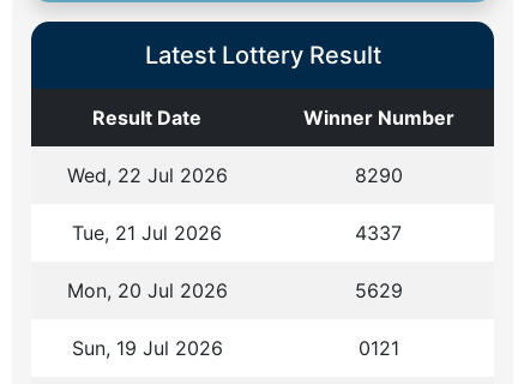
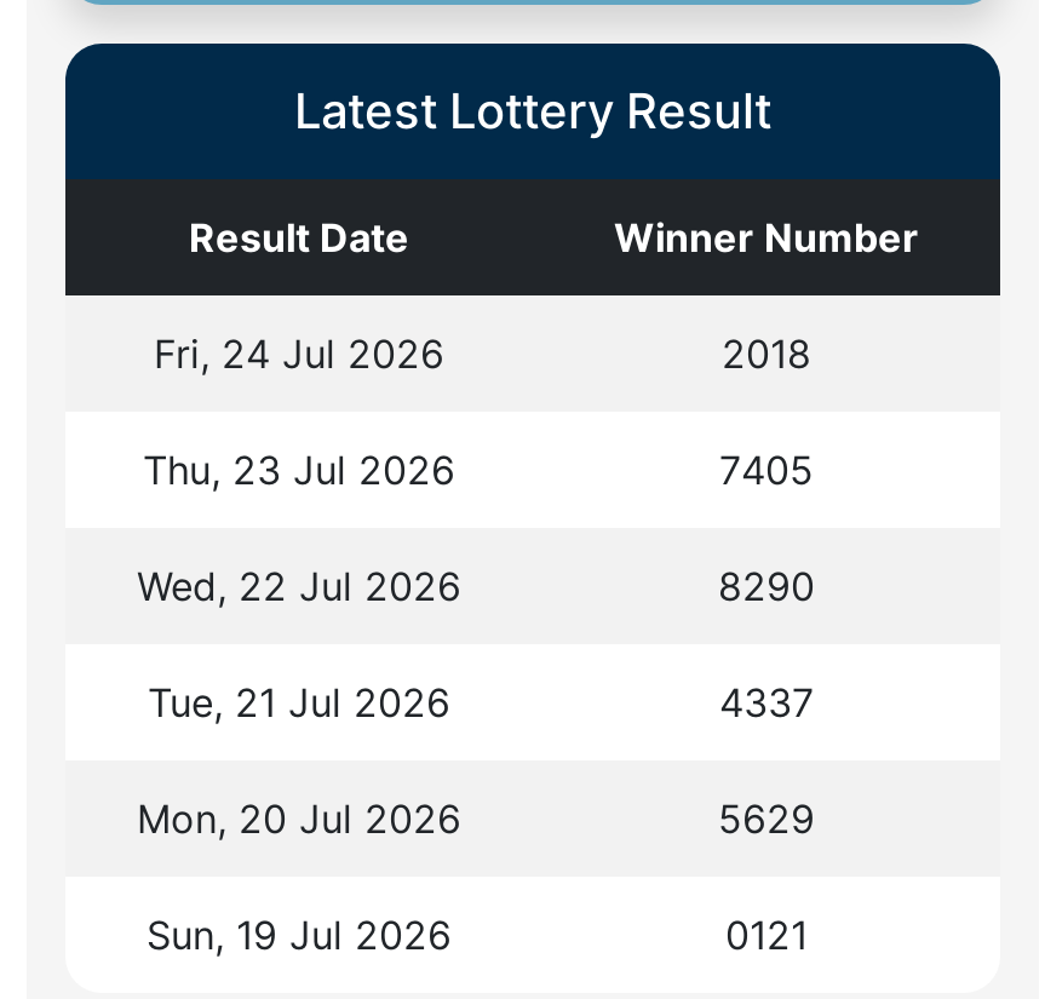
none -> [143,329,814,494] Fri, 24 Jul 2026 | 2018 | Thu, 23 Jul 2026 | 7405

